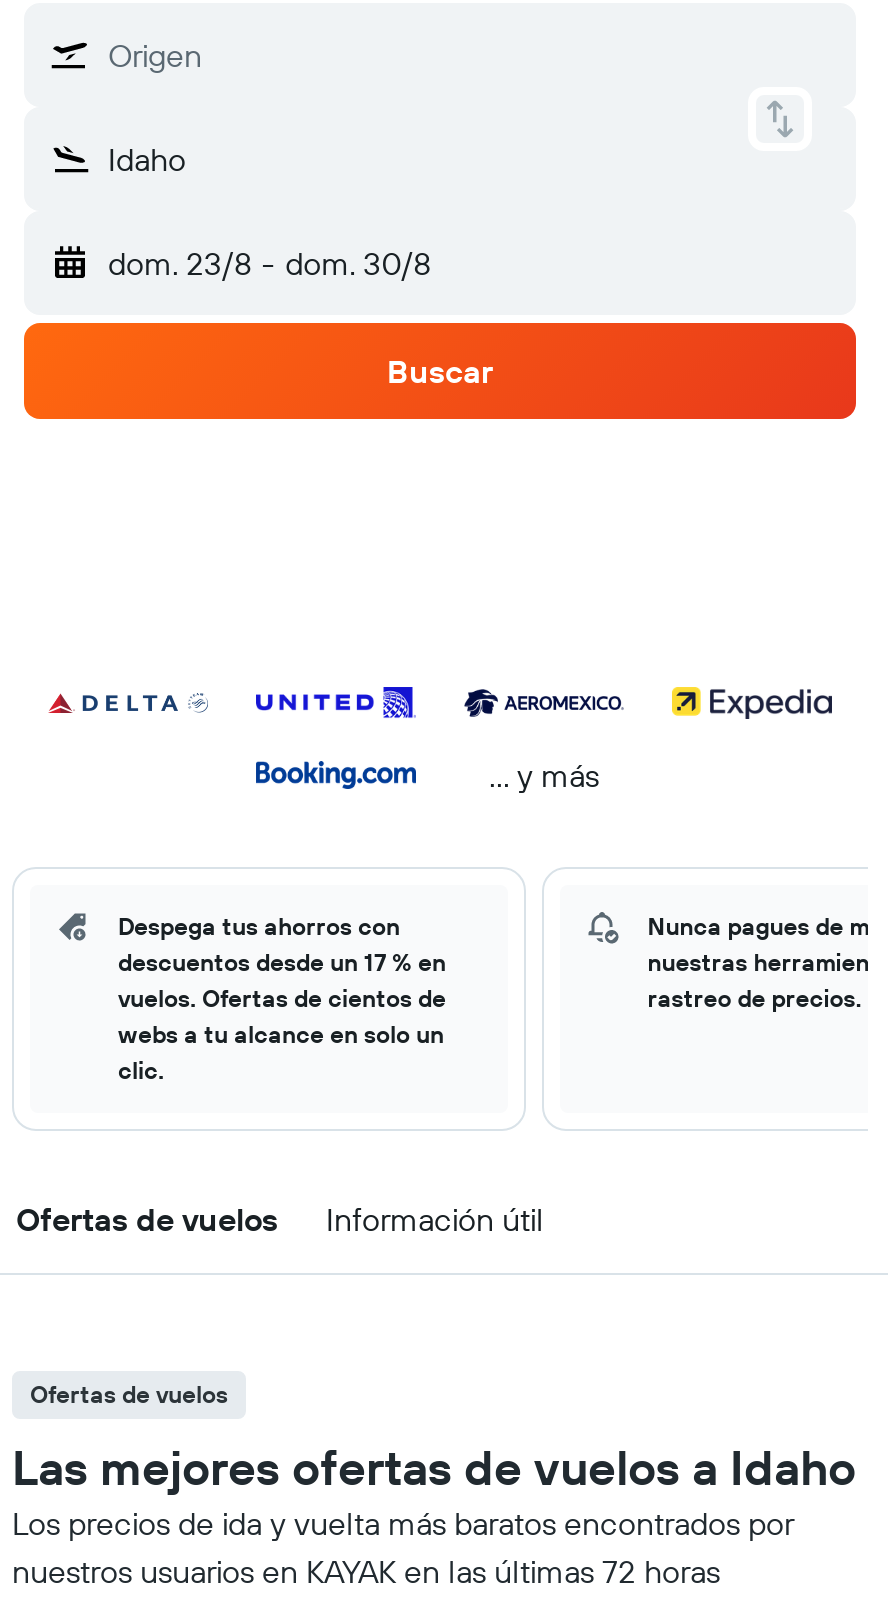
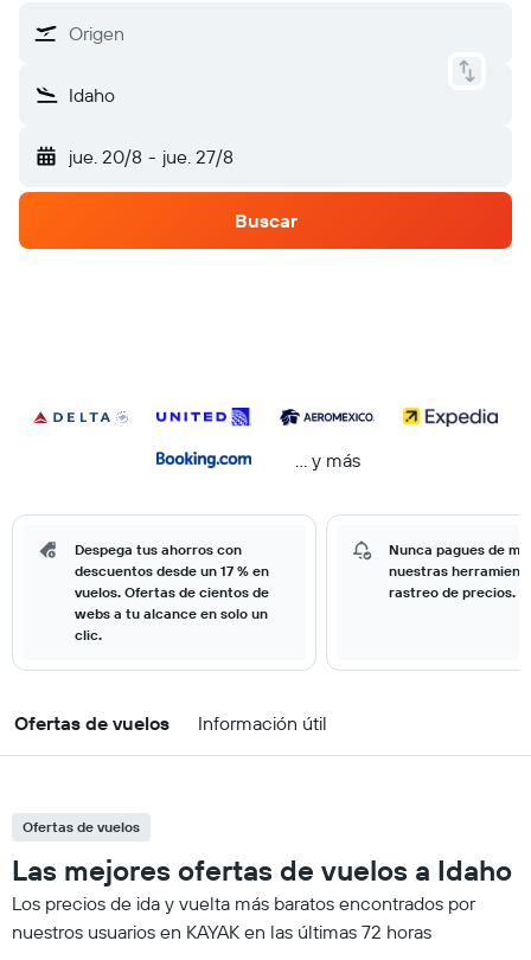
[108,243,431,283] dom. 23/8 - dom. 30/8 -> [69,145,233,168] jue. 20/8 - jue. 27/8

